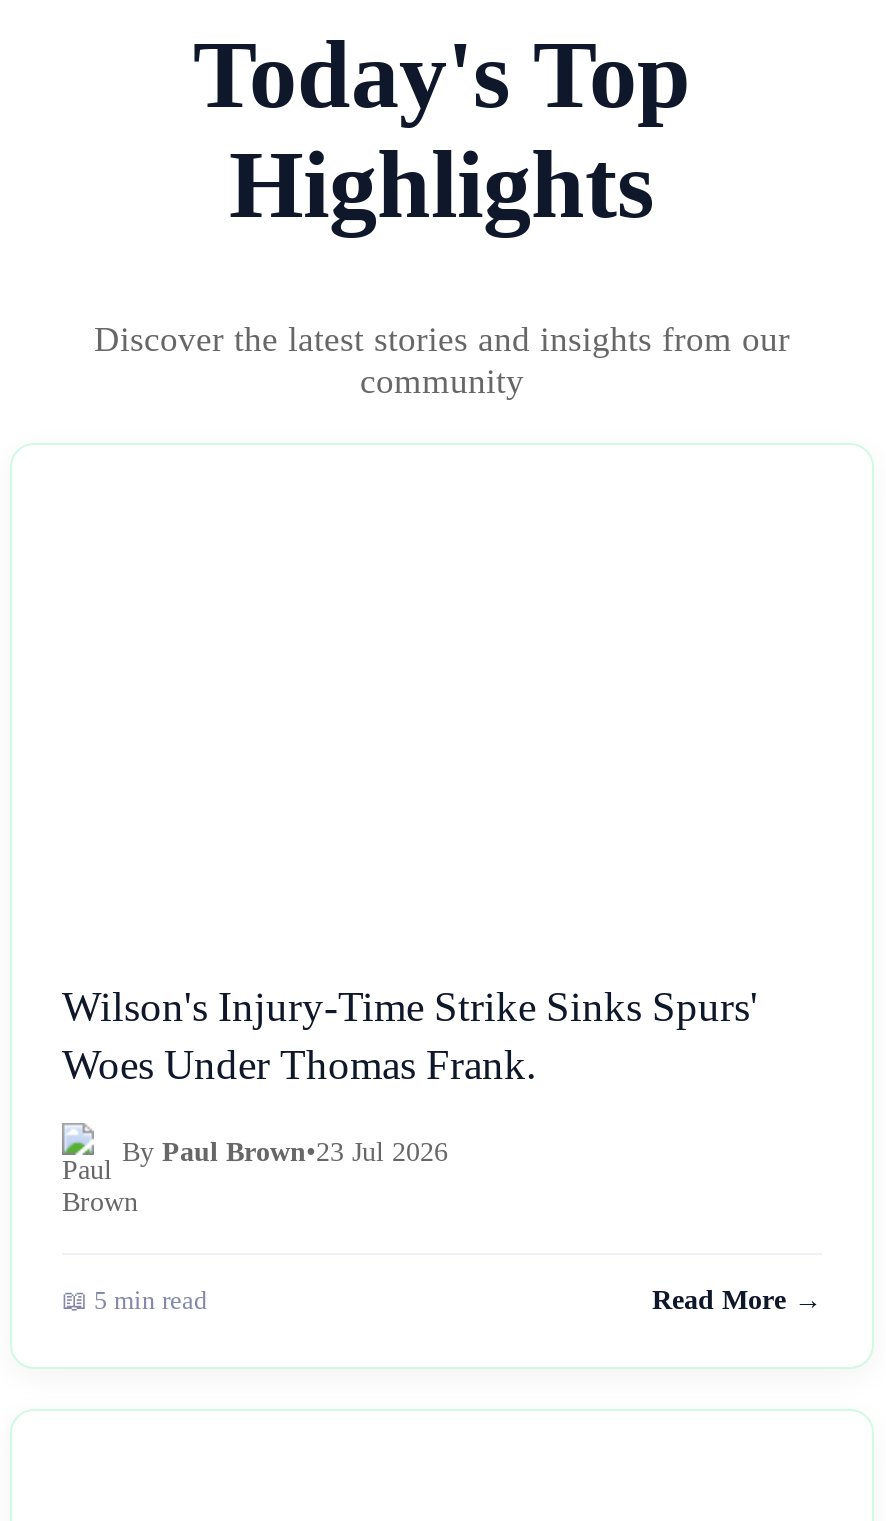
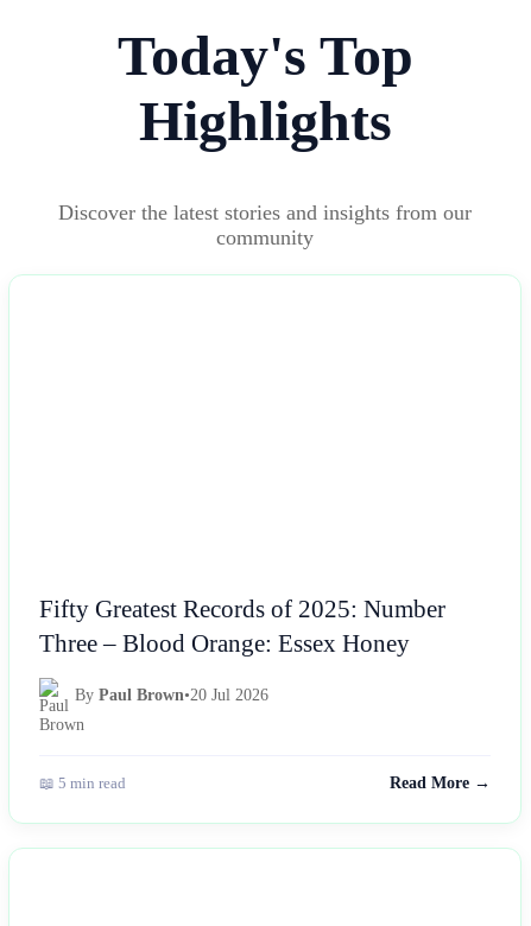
[62,983,758,1087] Wilson's Injury-Time Strike Sinks Spurs' | Woes Under Thomas Frank. -> [39,595,445,657] Fifty Greatest Records of 2025: Number | Three – Blood Orange: Essex Honey
[122,1137,448,1167] By Paul Brown•23 Jul 2026 -> [75,686,268,704] By Paul Brown•20 Jul 2026

